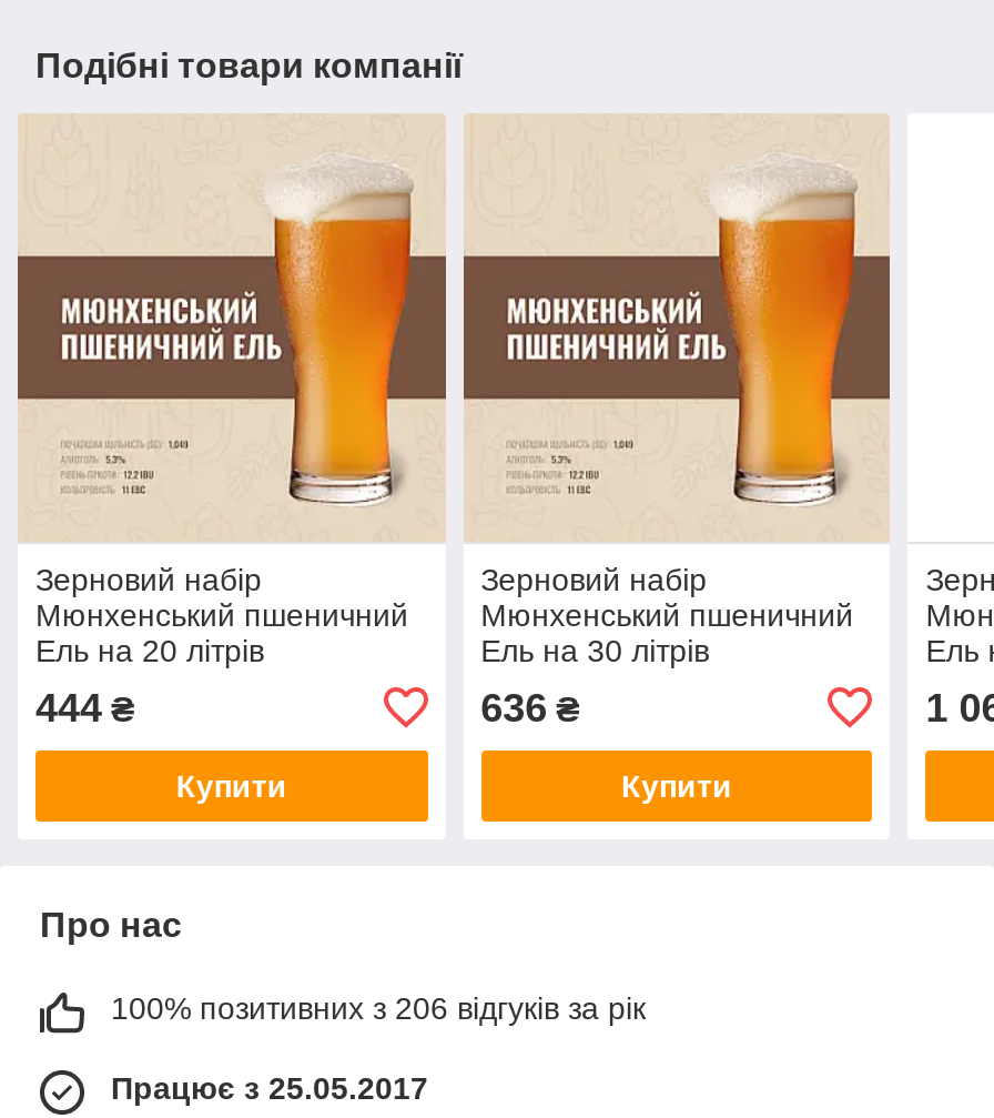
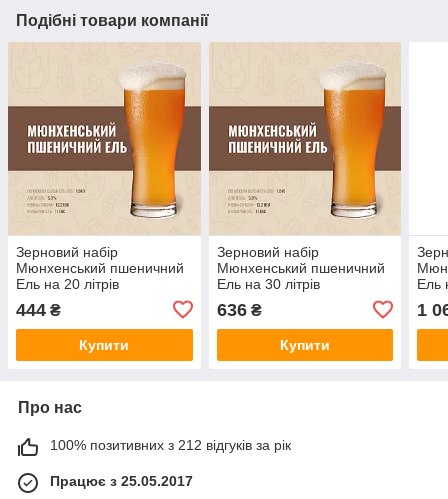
[111,990,646,1025] 100% позитивних з 206 відгуків за рік -> [50,437,291,453] 100% позитивних з 212 відгуків за рік

